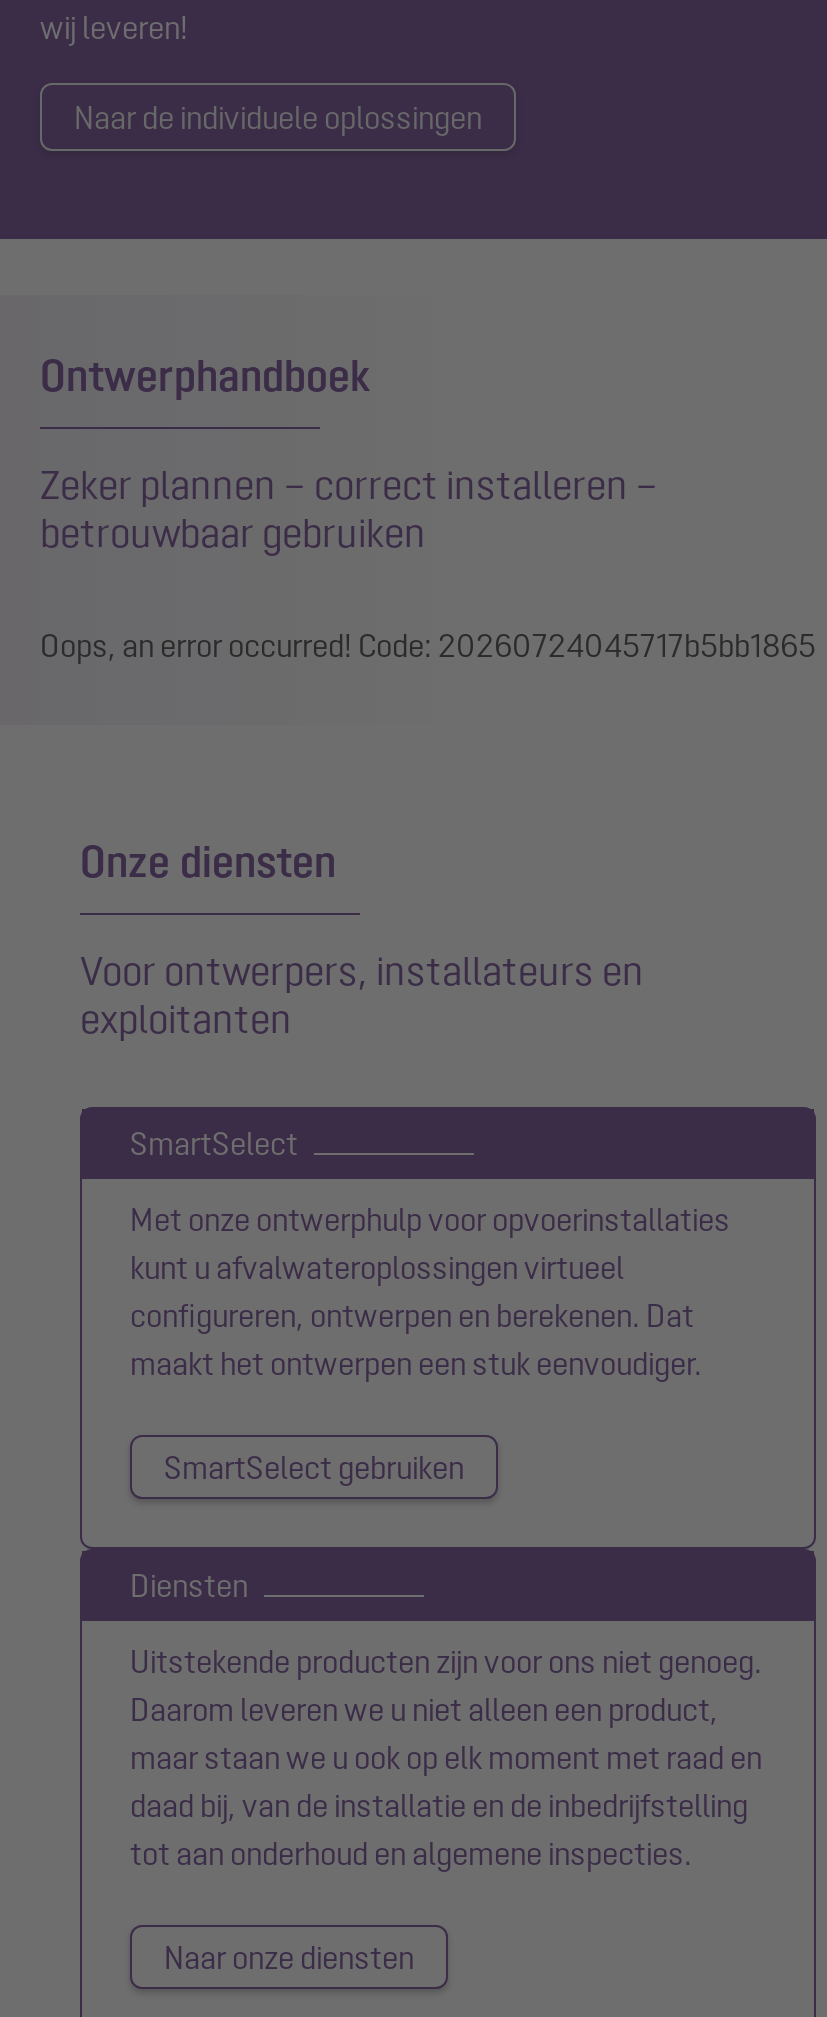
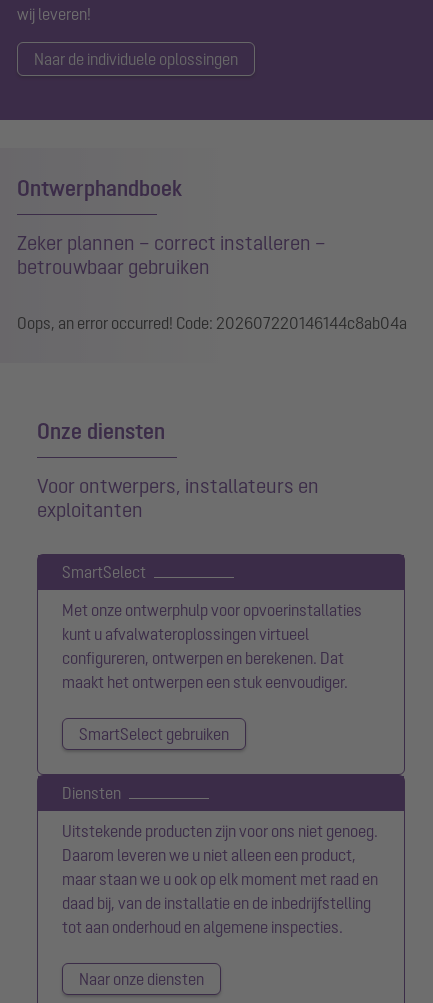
[40,627,816,663] Oops, an error occurred! Code: 20260724045717b5bb1865 -> [17,313,407,331] Oops, an error occurred! Code: 202607220146144c8ab04a

